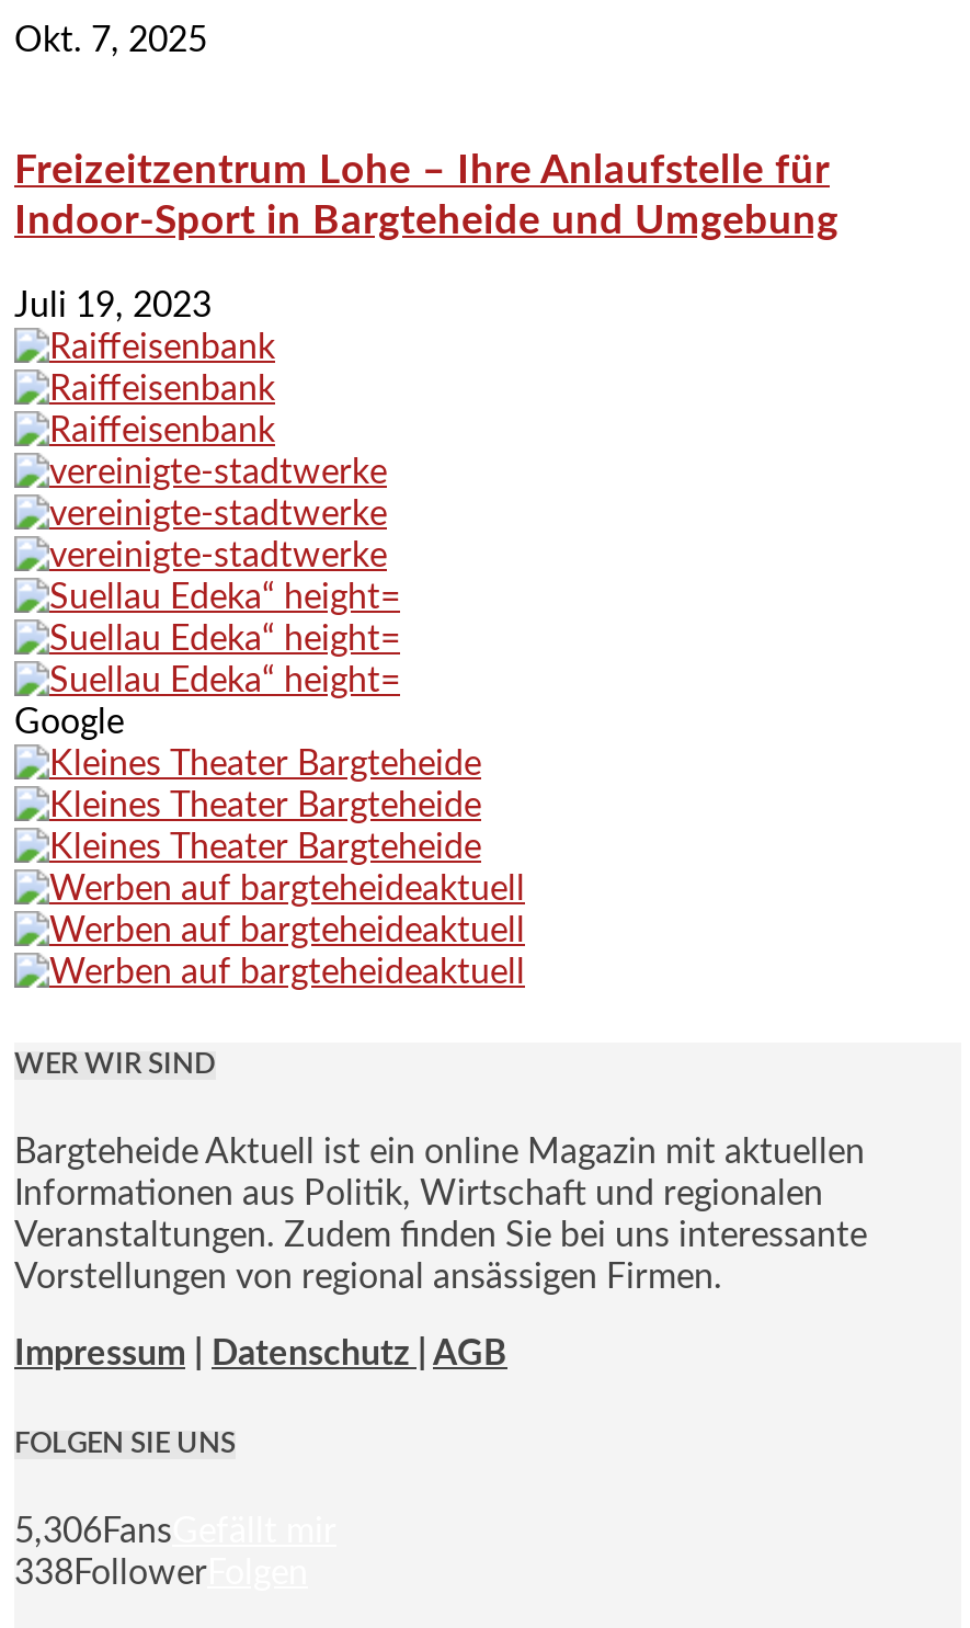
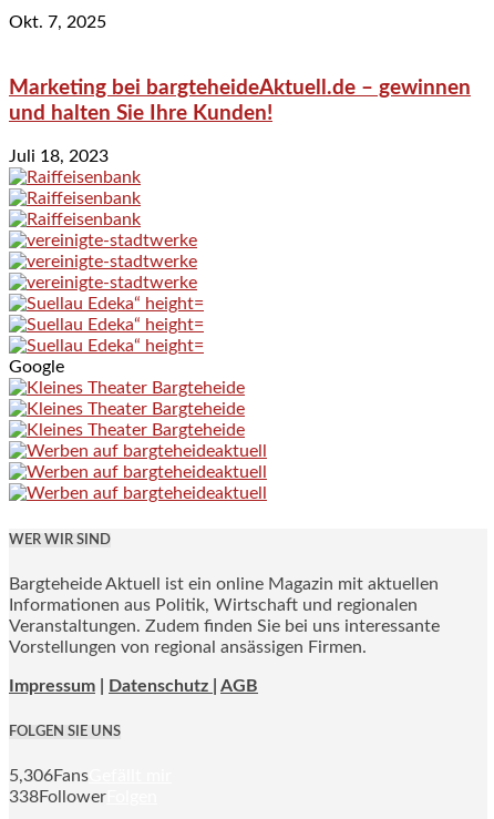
[14,149,838,241] Freizeitzentrum Lohe – Ihre Anlaufstelle für | Indoor-Sport in Bargteheide und Umgebung -> [9,77,471,124] Marketing bei bargteheideAktuell.de – gewinnen | und halten Sie Ihre Kunden!
[14,289,212,324] Juli 19, 2023 -> [9,148,109,165] Juli 18, 2023

